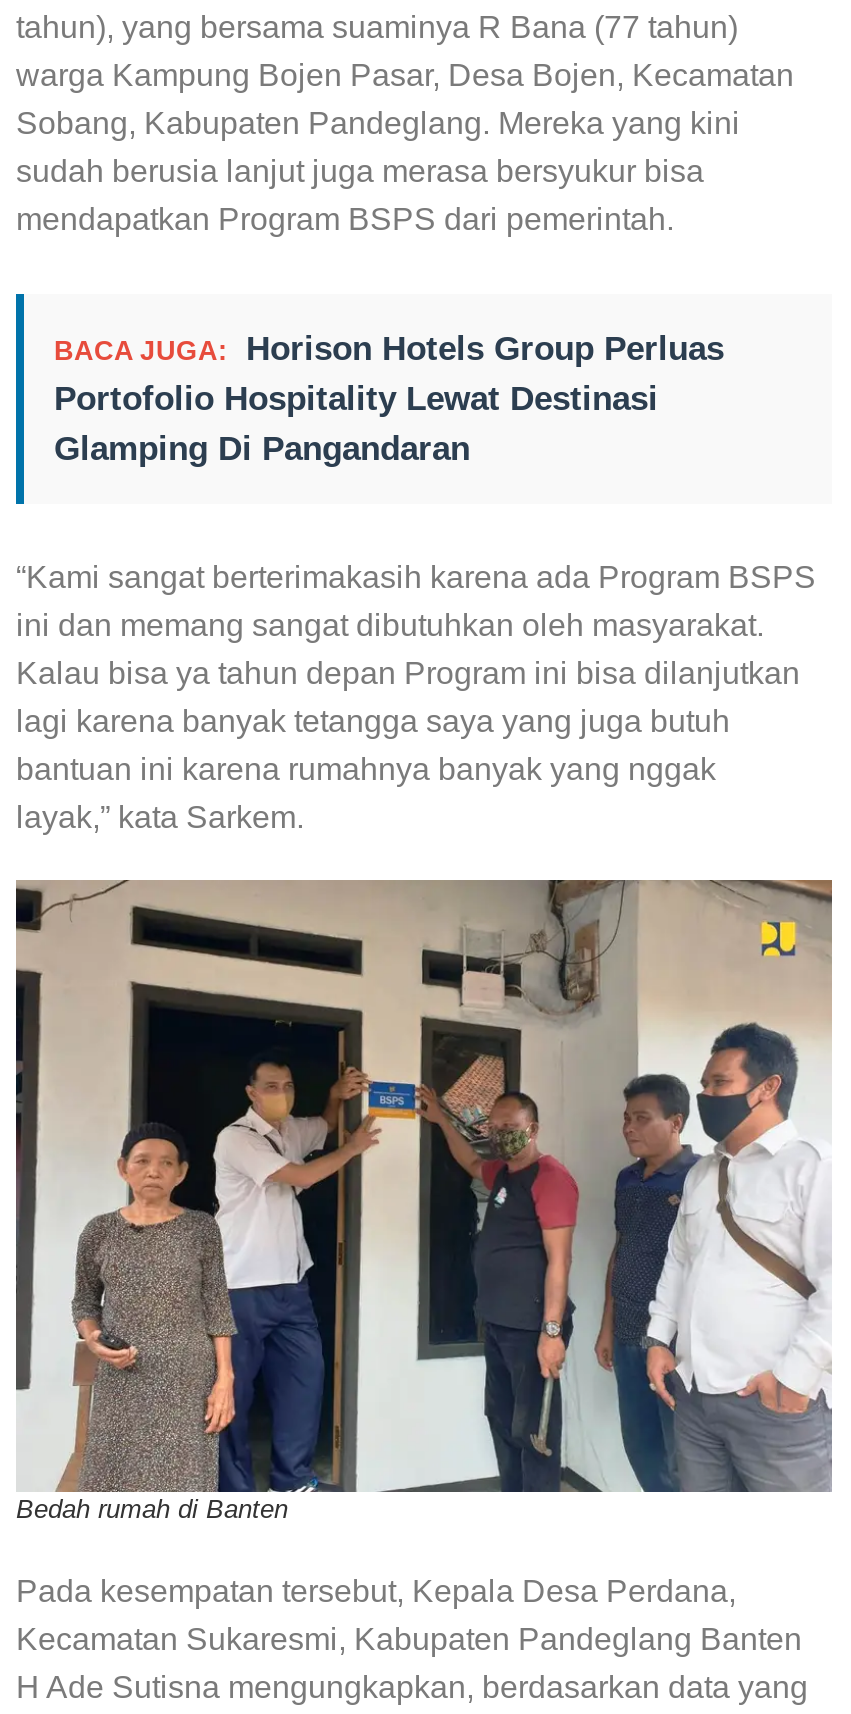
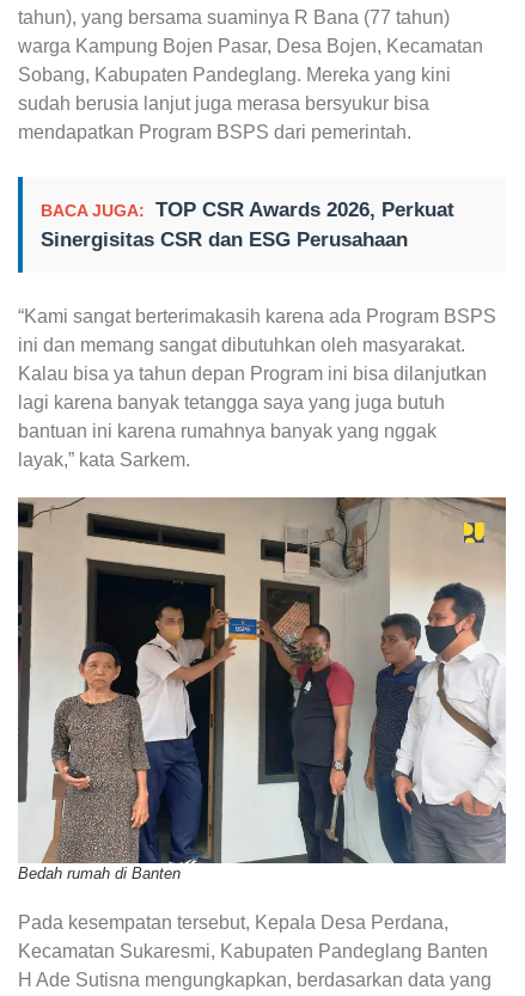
[54,329,724,467] BACA JUGA: Horison Hotels Group Perluas | Portofolio Hospitality Lewat Destinasi | Glamping Di Pangandaran -> [41,198,454,251] BACA JUGA: TOP CSR Awards 2026, Perkuat | Sinergisitas CSR dan ESG Perusahaan

